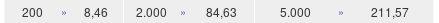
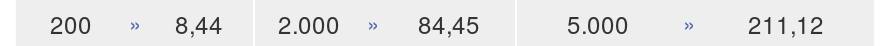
[84,3,108,20] 8,46 -> [175,6,223,40] 8,44
[205,3,236,20] 84,63 -> [418,6,480,40] 84,45
[370,3,408,20] 211,57 -> [748,6,824,40] 211,12

